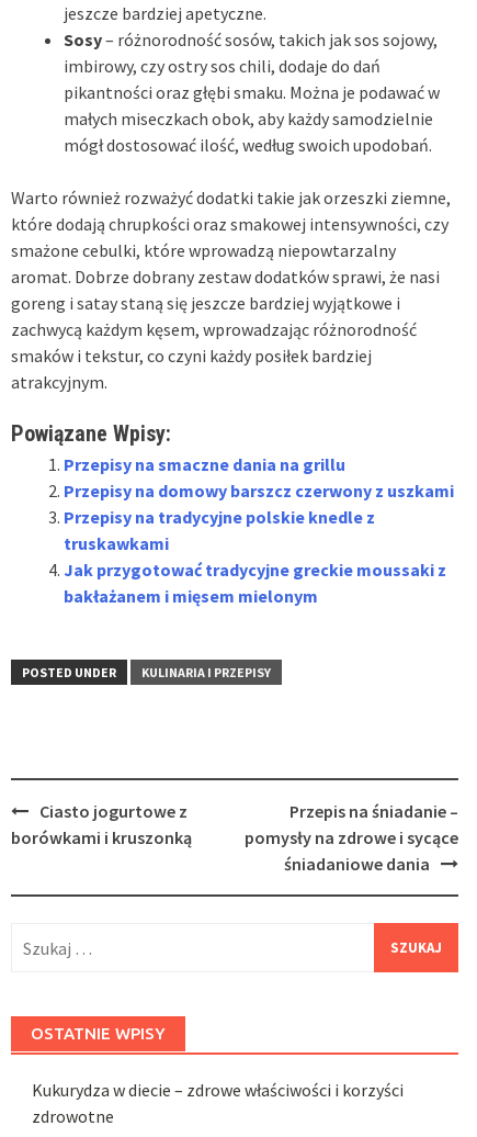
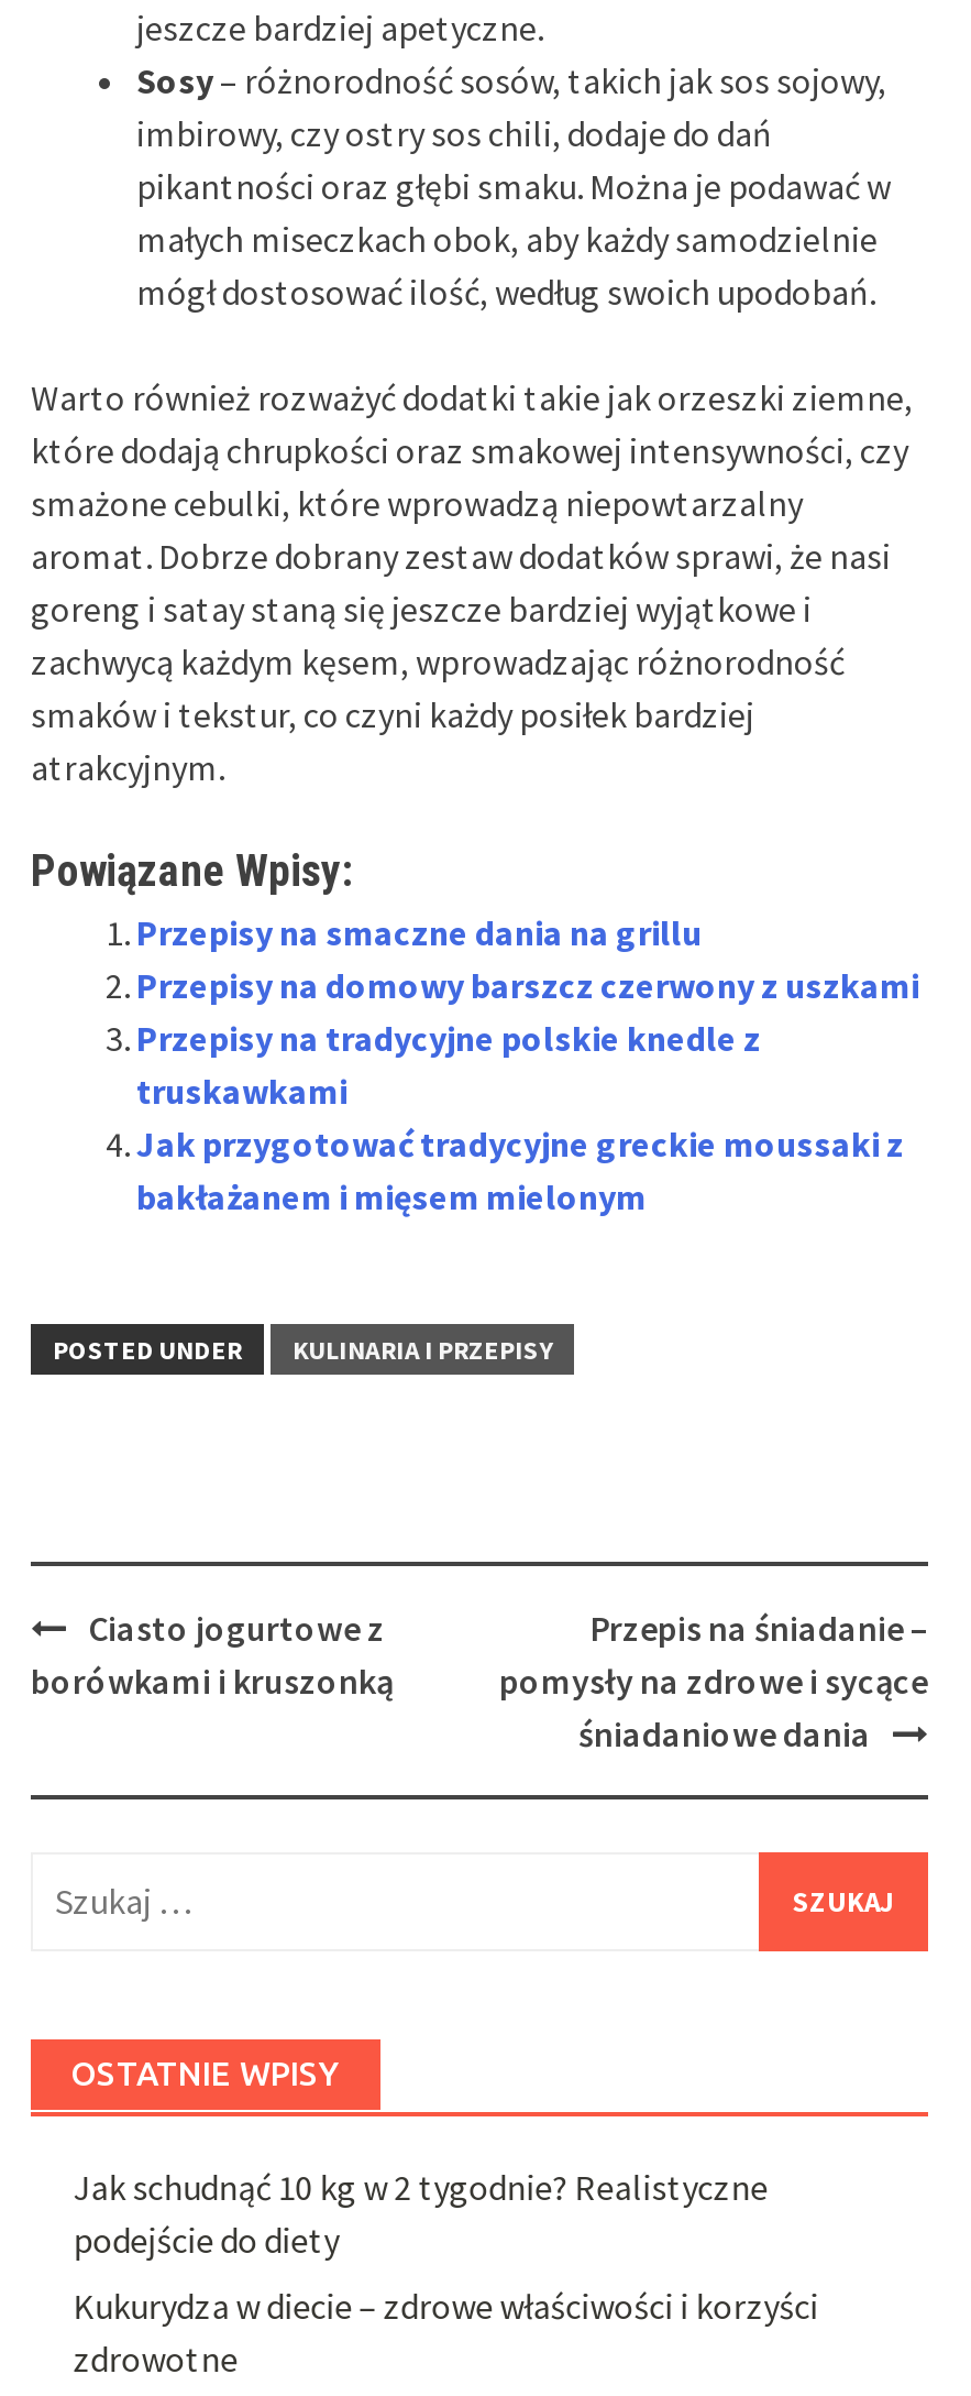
none -> [73,2165,768,2262] Jak schudnąć 10 kg w 2 tygodnie? Realistyczne | podejście do diety

